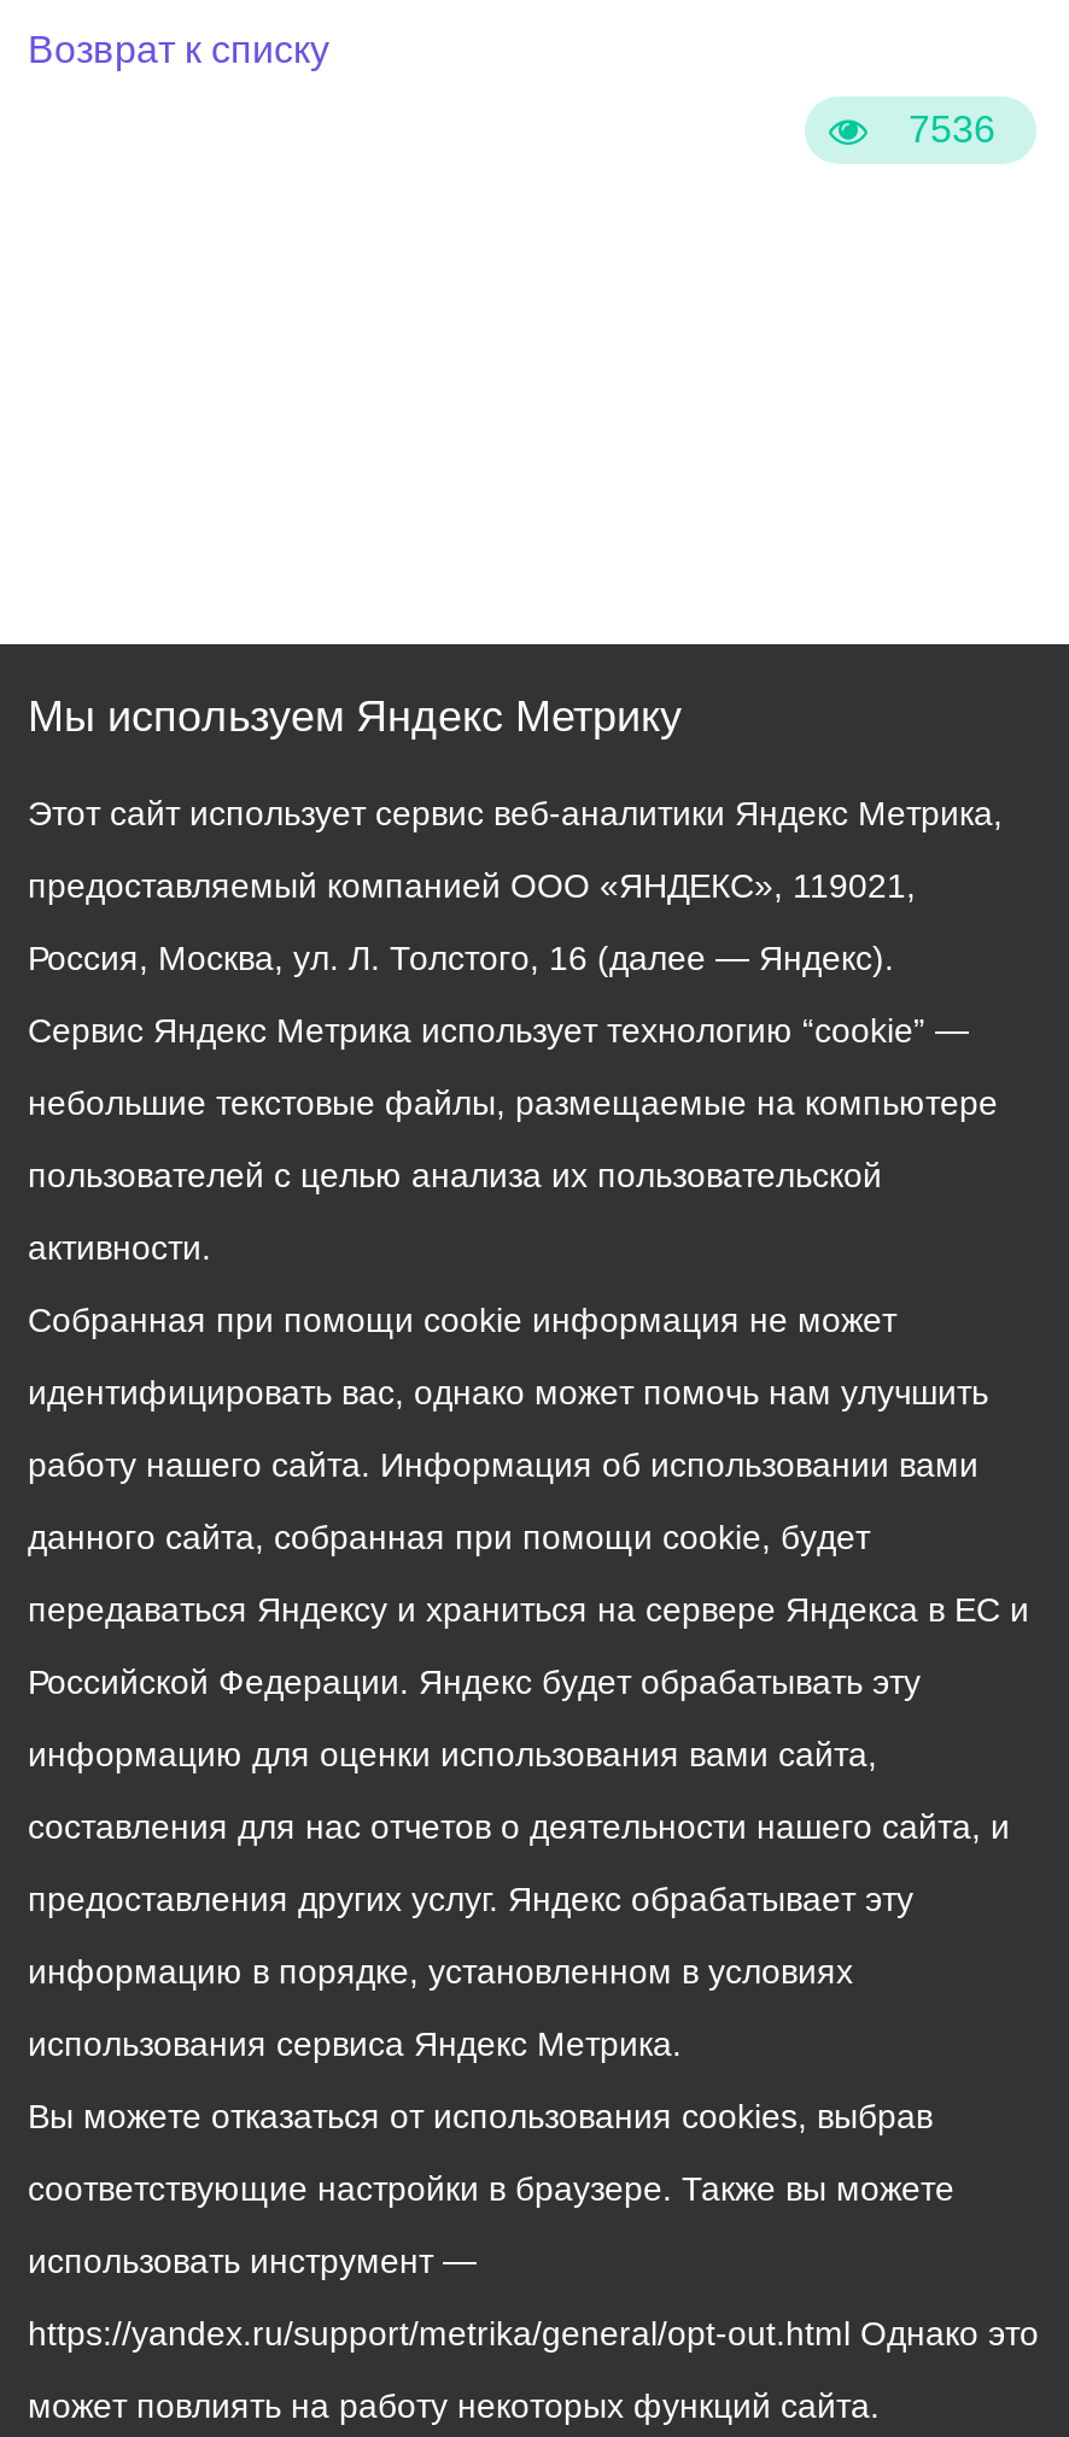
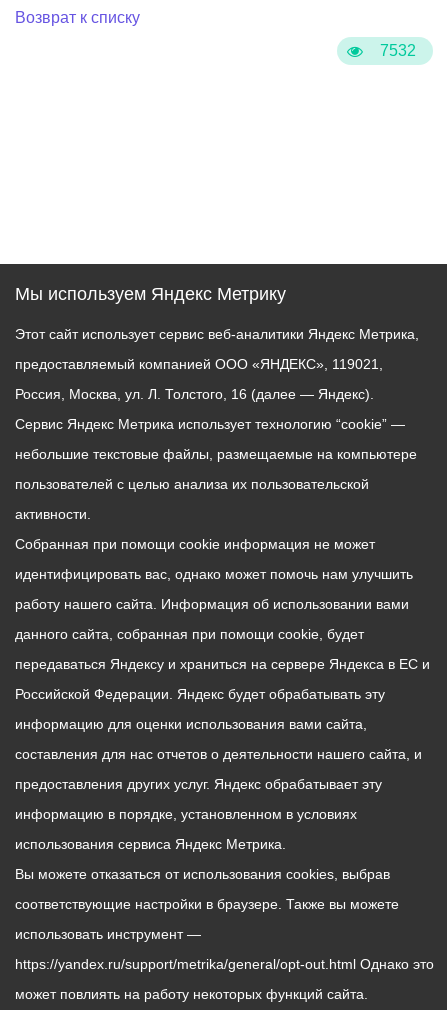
[909,109,995,150] 7536 -> [380,42,416,59] 7532

